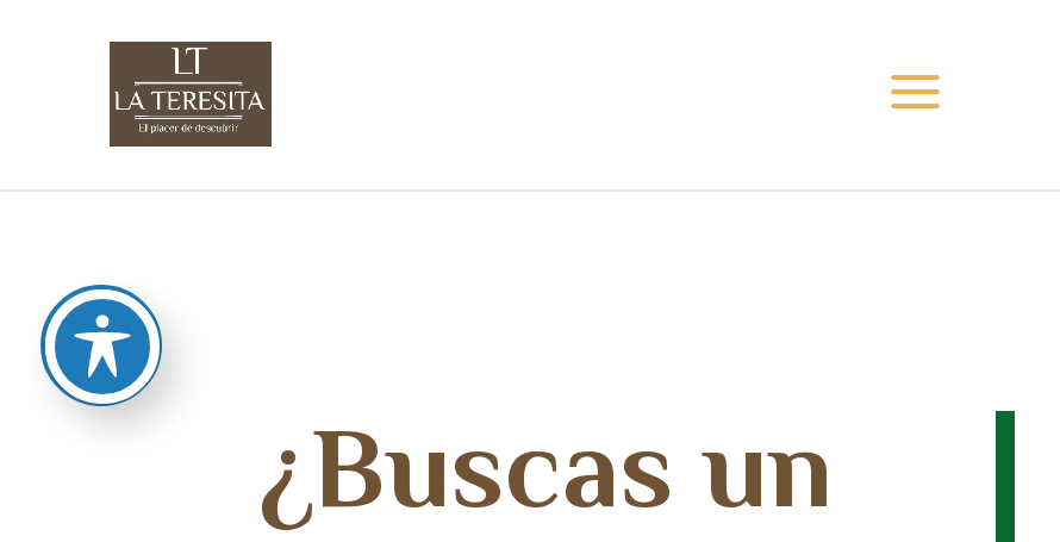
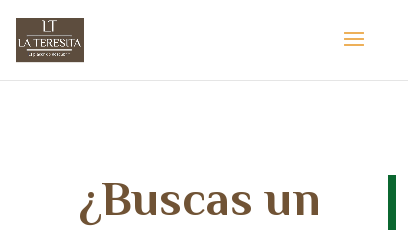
[38,282,172,420] [image] -> none

